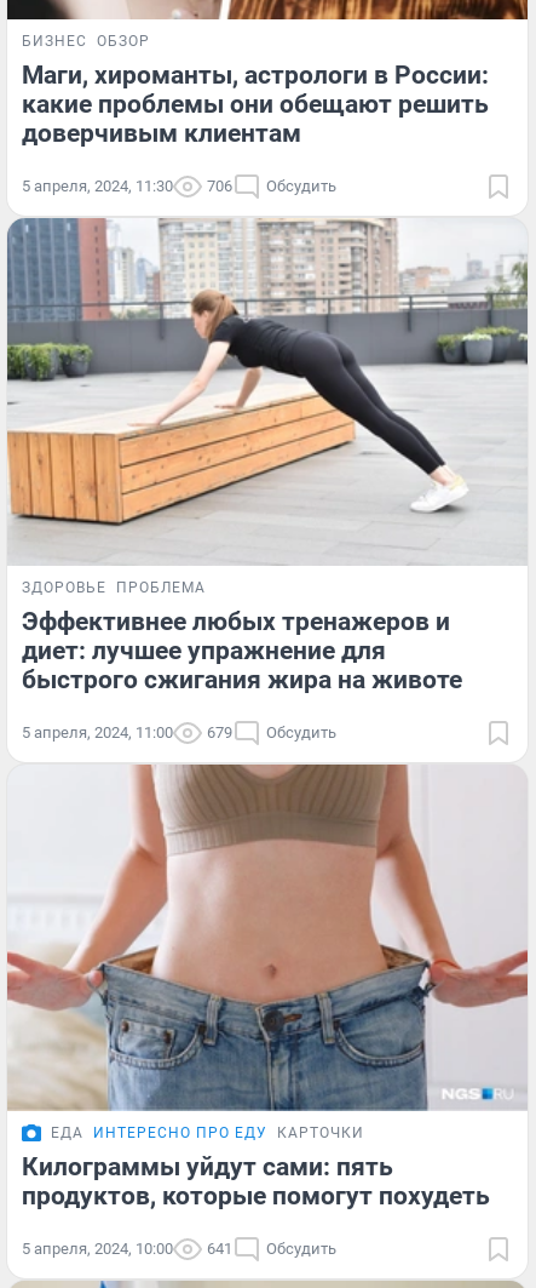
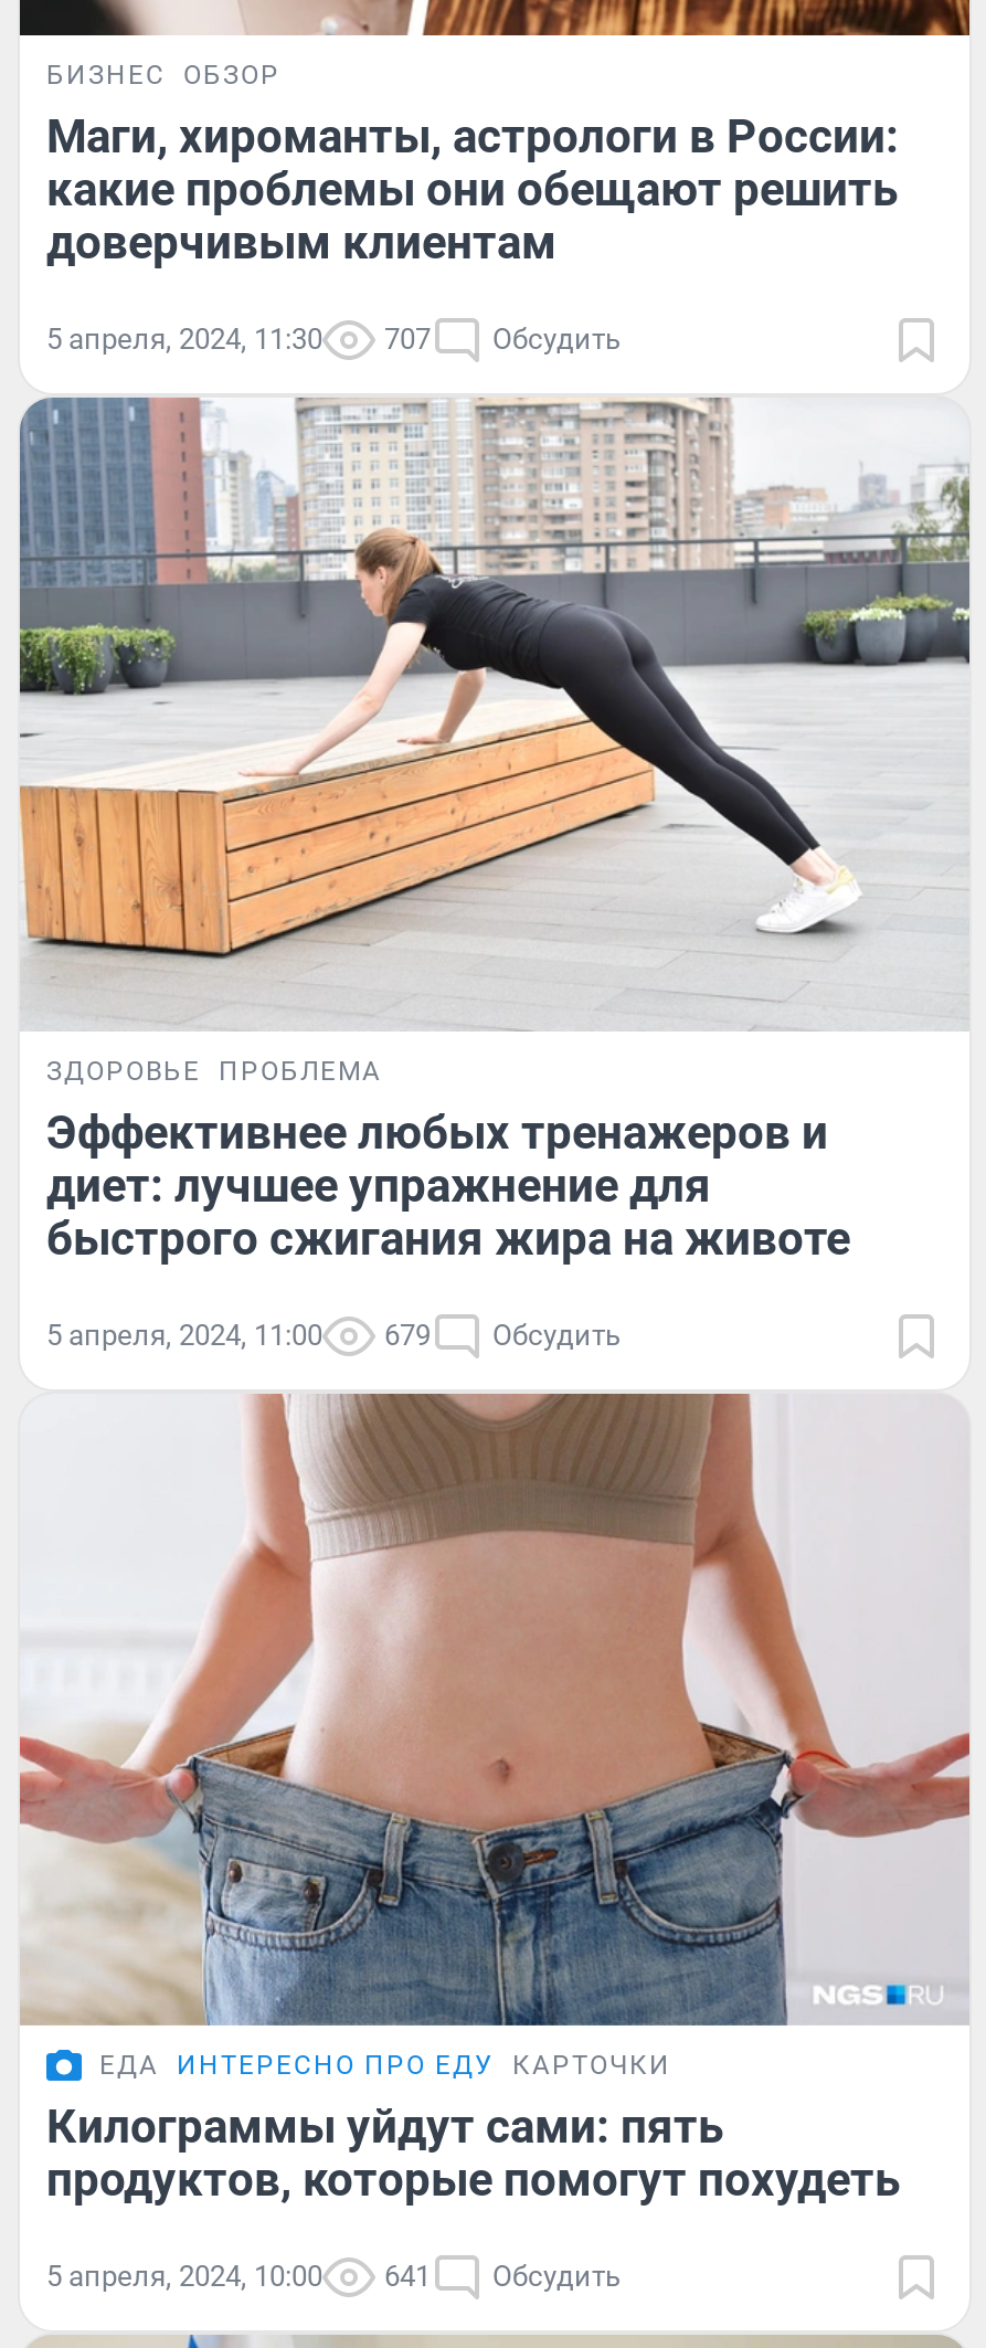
[22,177,336,195] 5 апреля, 2024, 11:30 706 Обсудить -> [46,322,621,355] 5 апреля, 2024, 11:30 707 Обсудить

